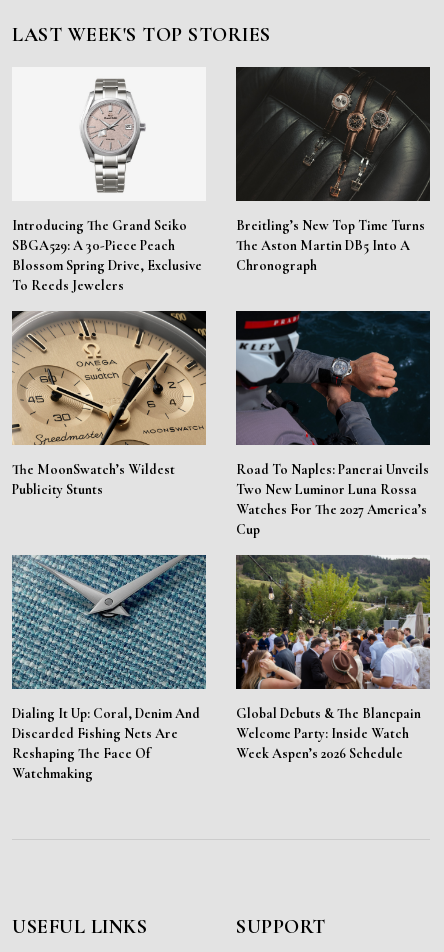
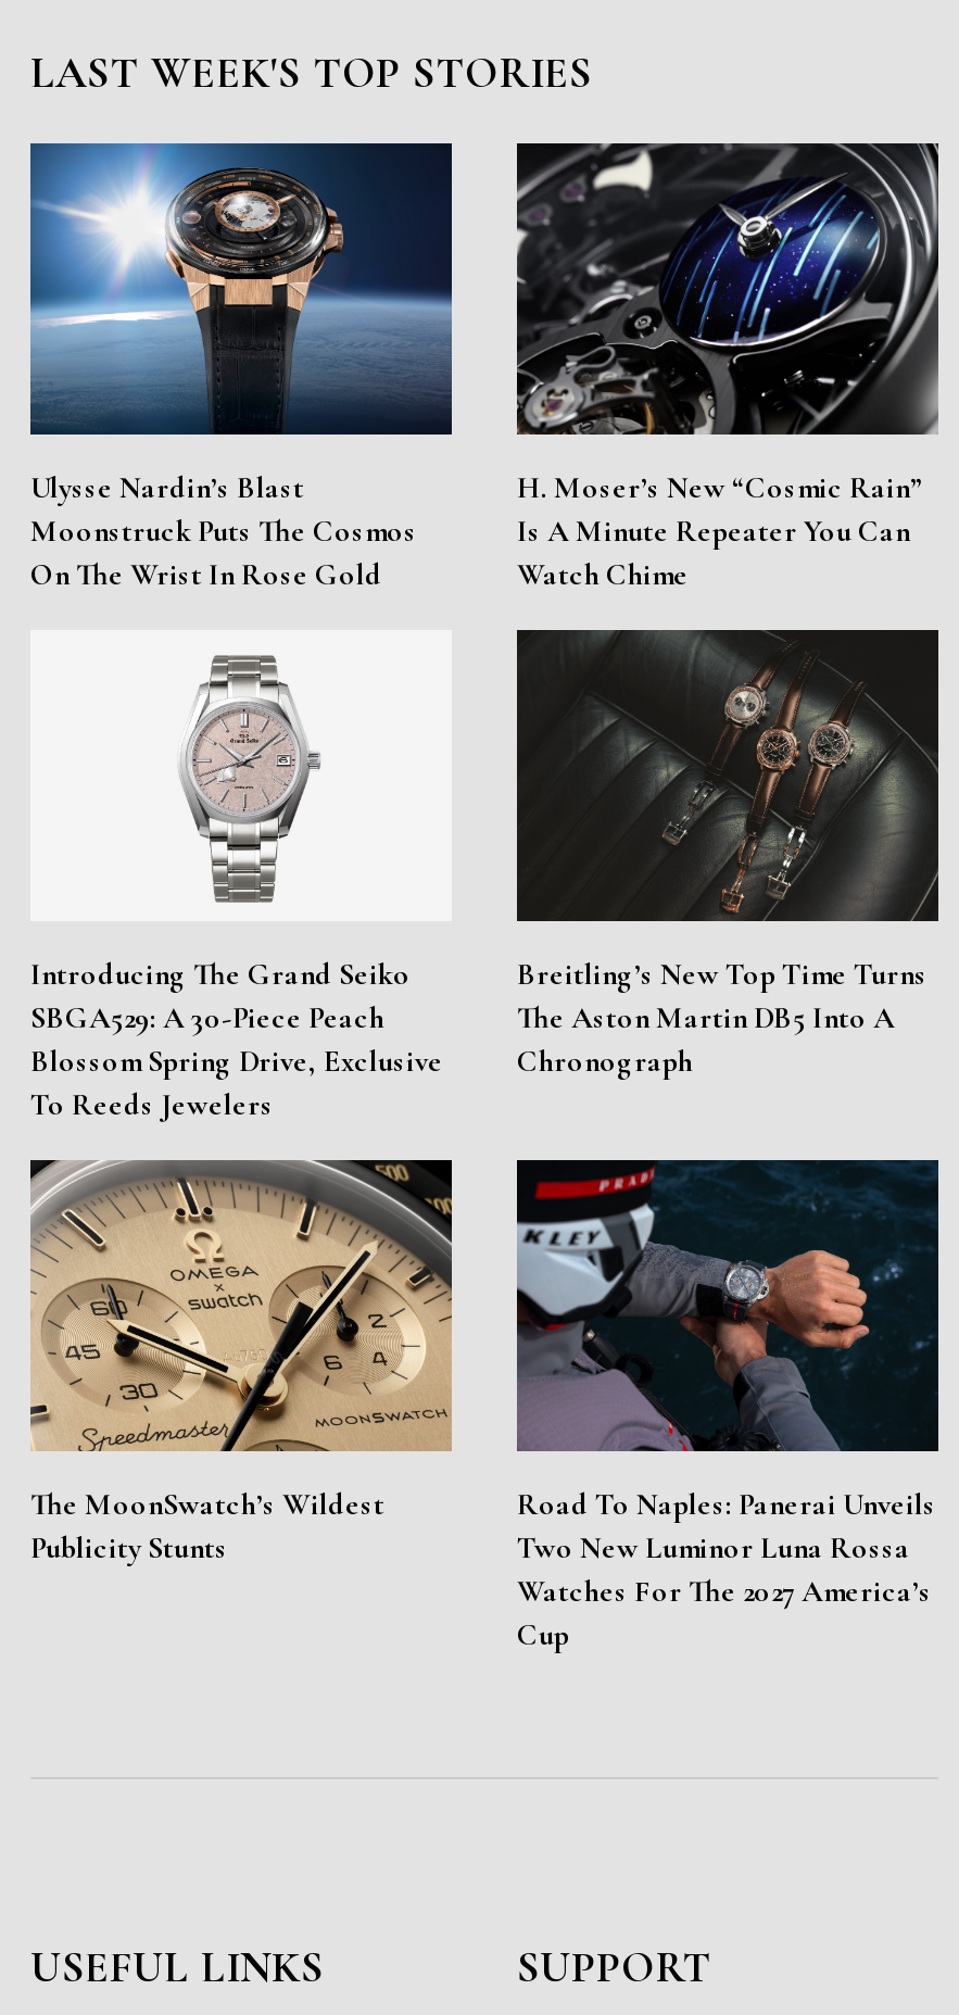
none -> [28,141,454,593] [image] | Ulysse Nardin’s Blast | Moonstruck Puts The Cosmos | On The Wrist In Rose Gold
none -> [517,143,938,593] [image] | H. Moser’s New “Cosmic Rain” | Is A Minute Repeater You Can | Watch Chime
moved [12,66,429,538] -> [30,628,936,1653]: [image] | Introducing The Grand Seiko | SBGA529: A 30-Piece Peach | ... | Watches For The 2027 America’s | Cup
[11,554,207,782] [image] | Dialing It Up: Coral, Denim And | Discarded Fishing Nets Are | Reshaping The Face Of | Watchmaking -> none
[235,555,431,762] [image] | Global Debuts & The Blancpain | Welcome Party: Inside Watch | Week Aspen’s 2026 Schedule -> none

